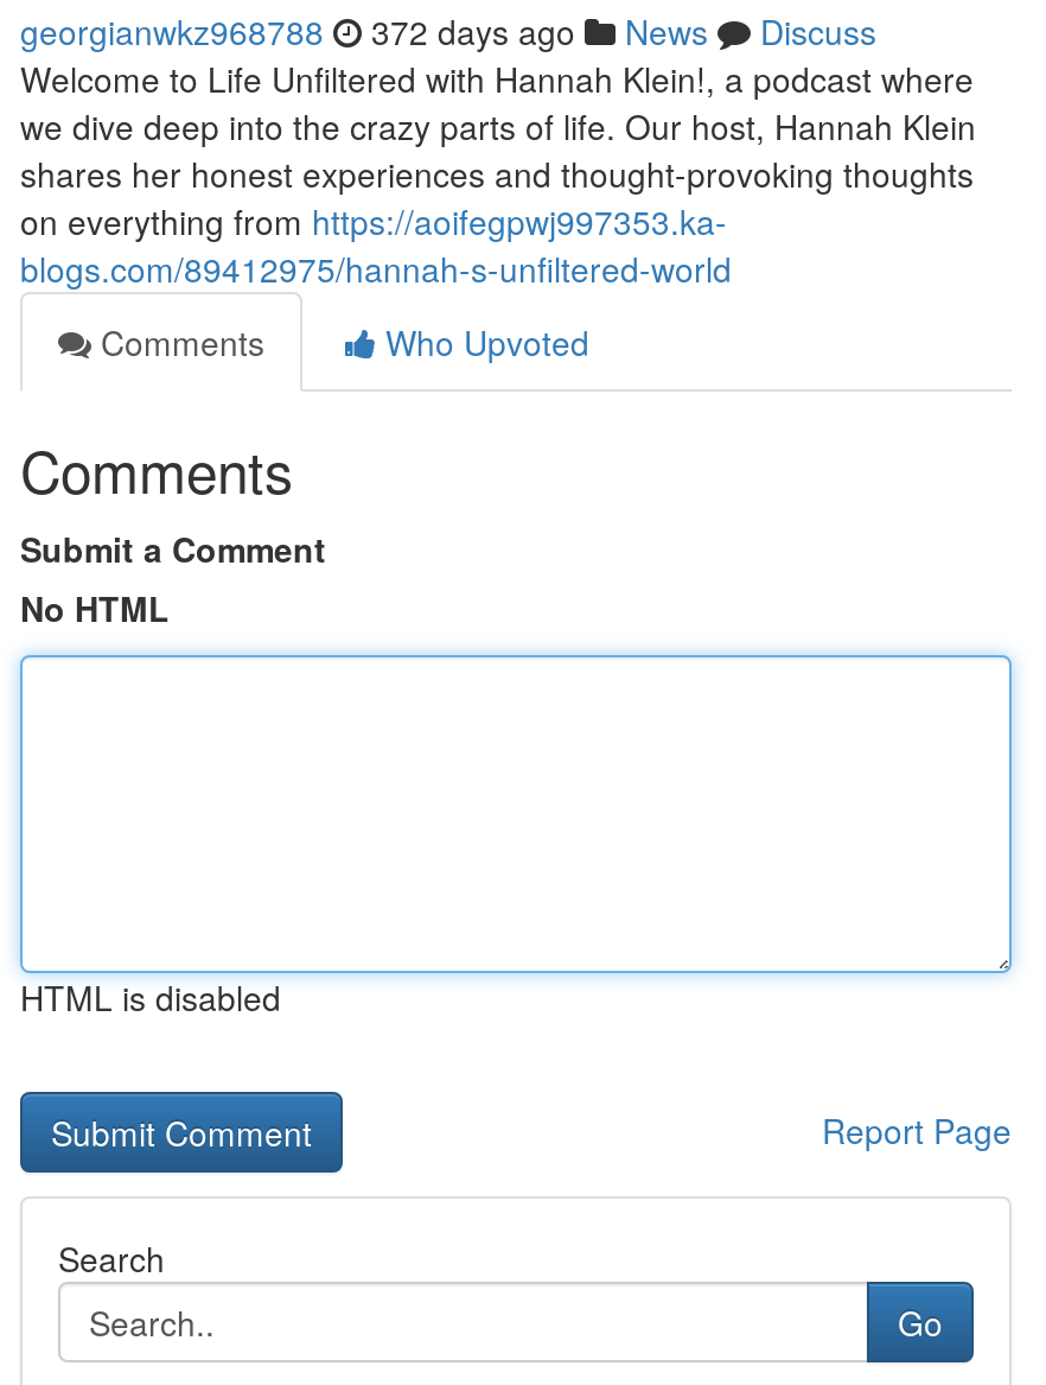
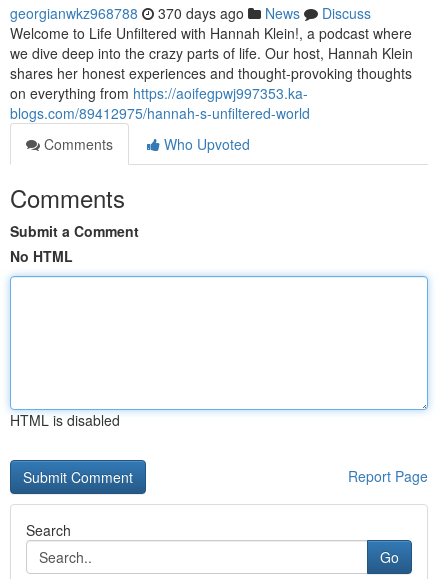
[20,7,876,55] georgianwkz968788 372 days ago News Discuss -> [10,3,371,23] georgianwkz968788 370 days ago News Discuss

